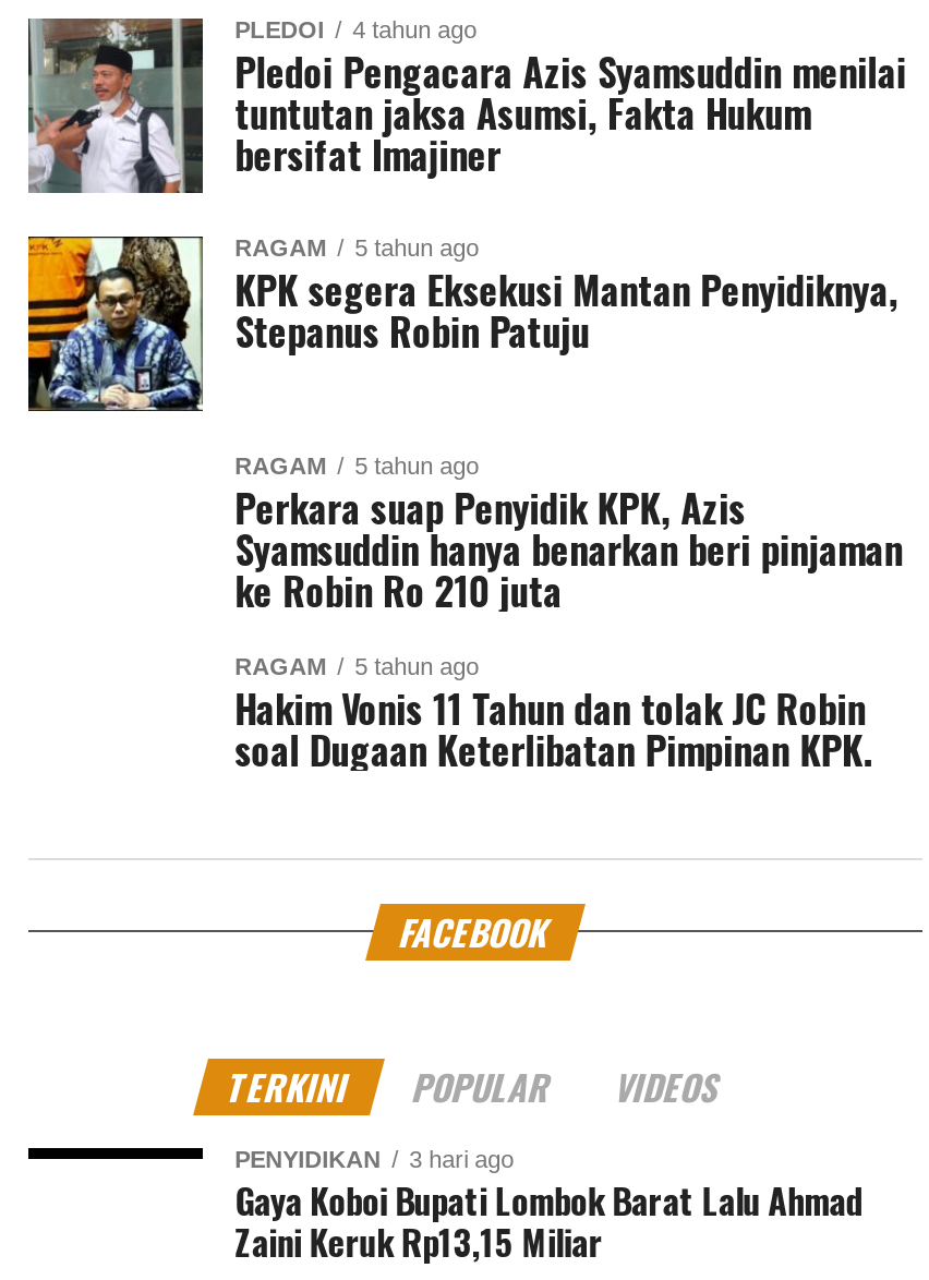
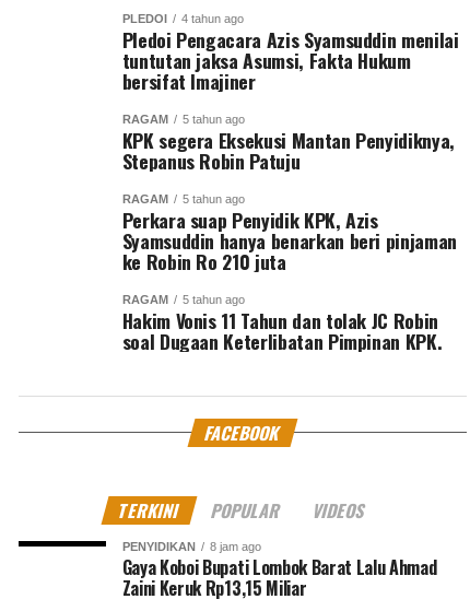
[26,16,205,195] [image] -> none
[26,234,205,413] [image] -> none
[235,1146,514,1172] PENYIDIKAN 3 hari ago -> [122,540,261,553] PENYIDIKAN 8 jam ago

